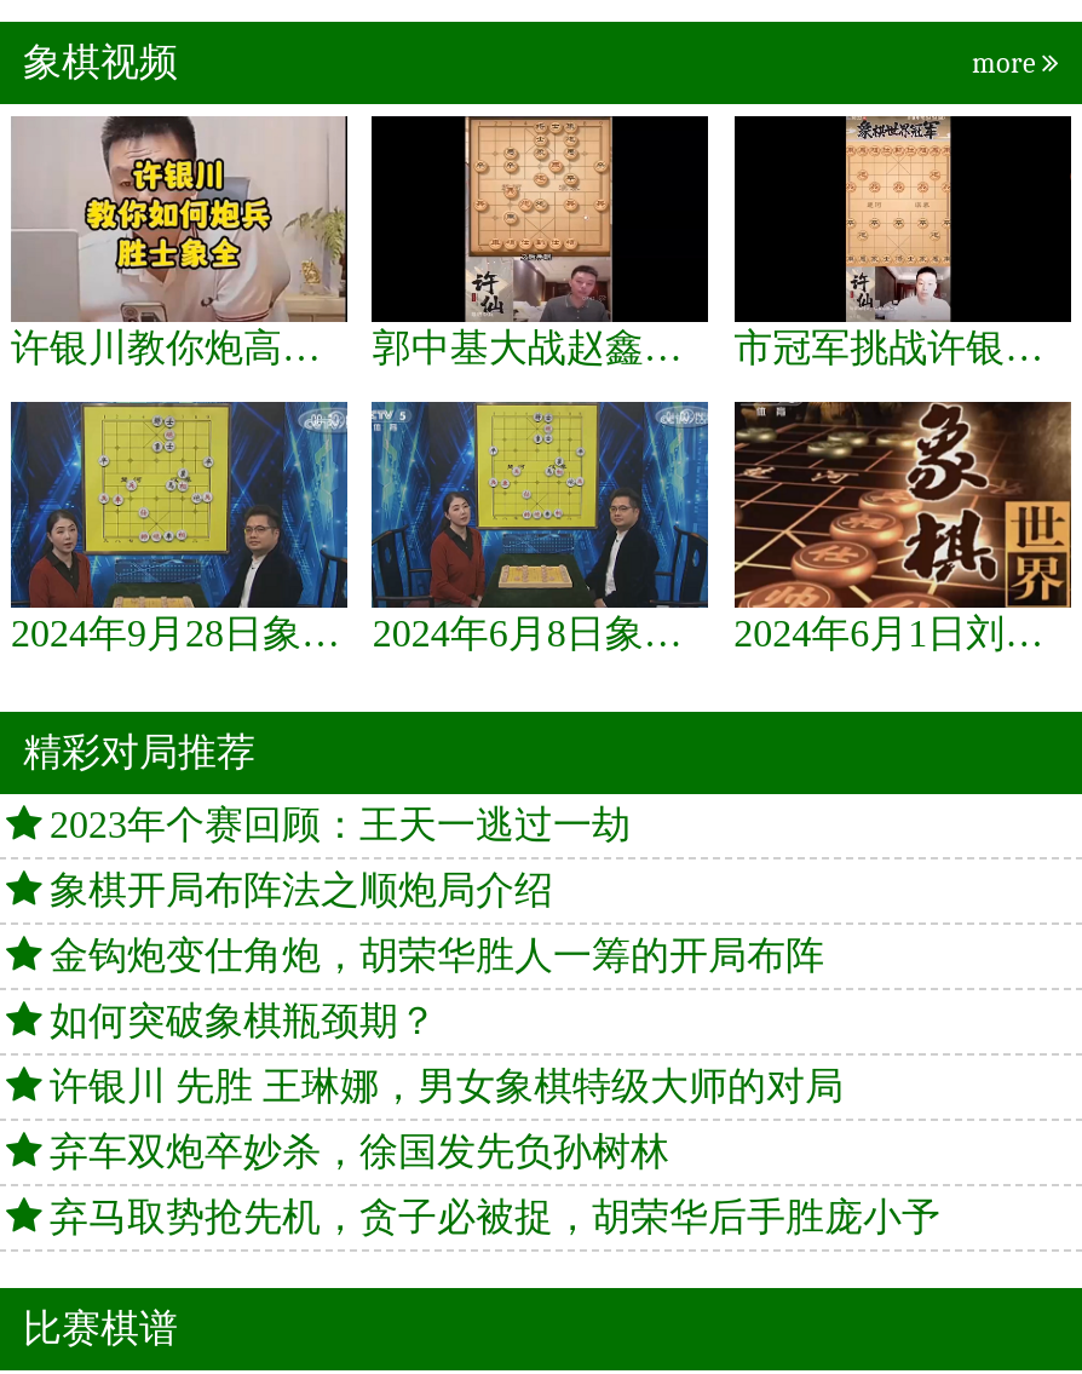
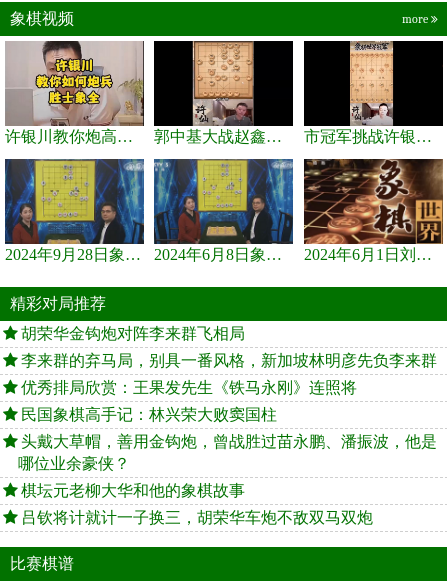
[50,805,631,846] 2023年个赛回顾：王天一逃过一劫 -> [21,325,245,342] 胡荣华金钩炮对阵李来群飞相局
[50,870,553,911] 象棋开局布阵法之顺炮局介绍 -> [21,352,437,369] 李来群的弃马局，别具一番风格，新加坡林明彦先负李来群
[50,936,824,977] 金钩炮变仕角炮，胡荣华胜人一筹的开局布阵 -> [21,379,357,396] 优秀排局欣赏：王果发先生《铁马永刚》连照将
[50,1001,437,1042] 如何突破象棋瓶颈期？ -> [21,406,277,423] 民国象棋高手记：林兴荣大败窦国柱
[50,1066,844,1107] 许银川 先胜 王琳娜，男女象棋特级大师的对局 -> [18,433,437,472] 头戴大草帽，善用金钩炮，曾战胜过苗永鹏、潘振波，他是 | 哪位业余豪侠？
[50,1132,669,1173] 弃车双炮卒妙杀，徐国发先负孙树林 -> [21,482,245,499] 棋坛元老柳大华和他的象棋故事
[50,1197,940,1238] 弃马取势抢先机，贪子必被捉，胡荣华后手胜庞小予 -> [21,509,373,526] 吕钦将计就计一子换三，胡荣华车炮不敌双马双炮

